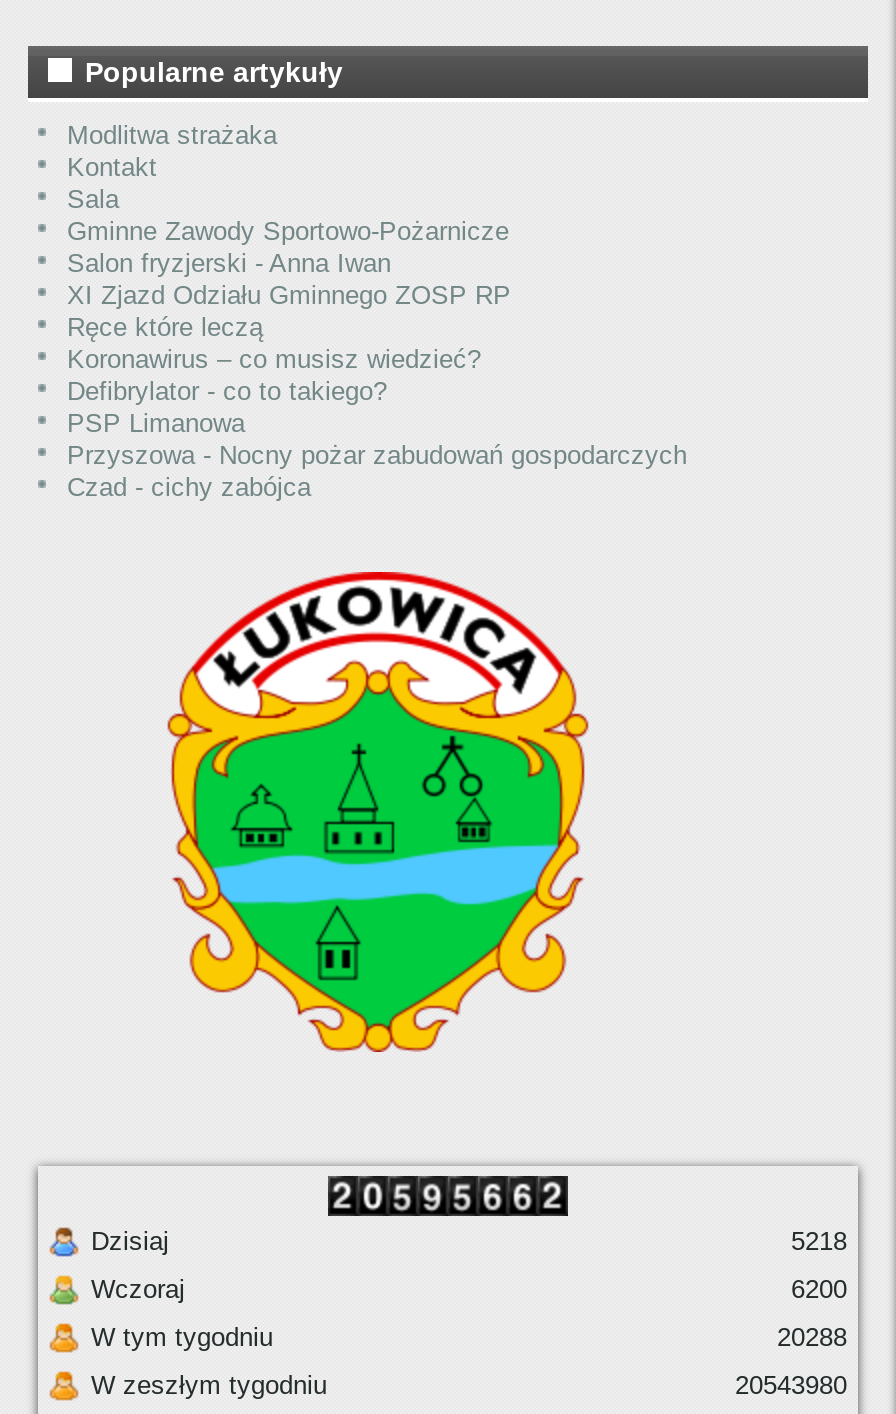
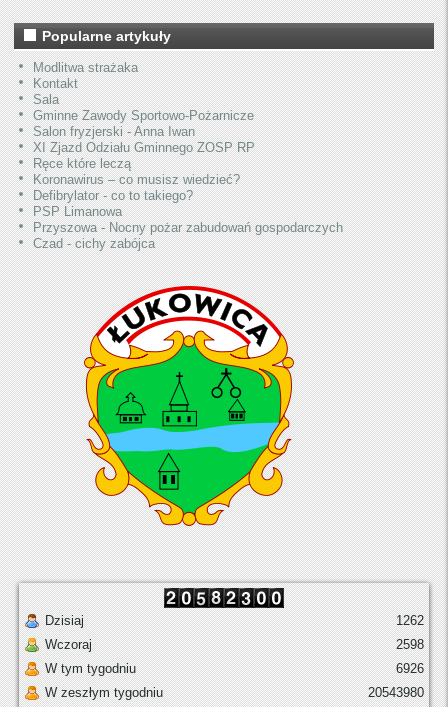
[791,1226,847,1256] 5218 -> [395,613,423,628] 1262
[791,1274,847,1304] 6200 -> [395,637,423,652] 2598
[777,1322,847,1352] 20288 -> [395,661,423,676] 6926

